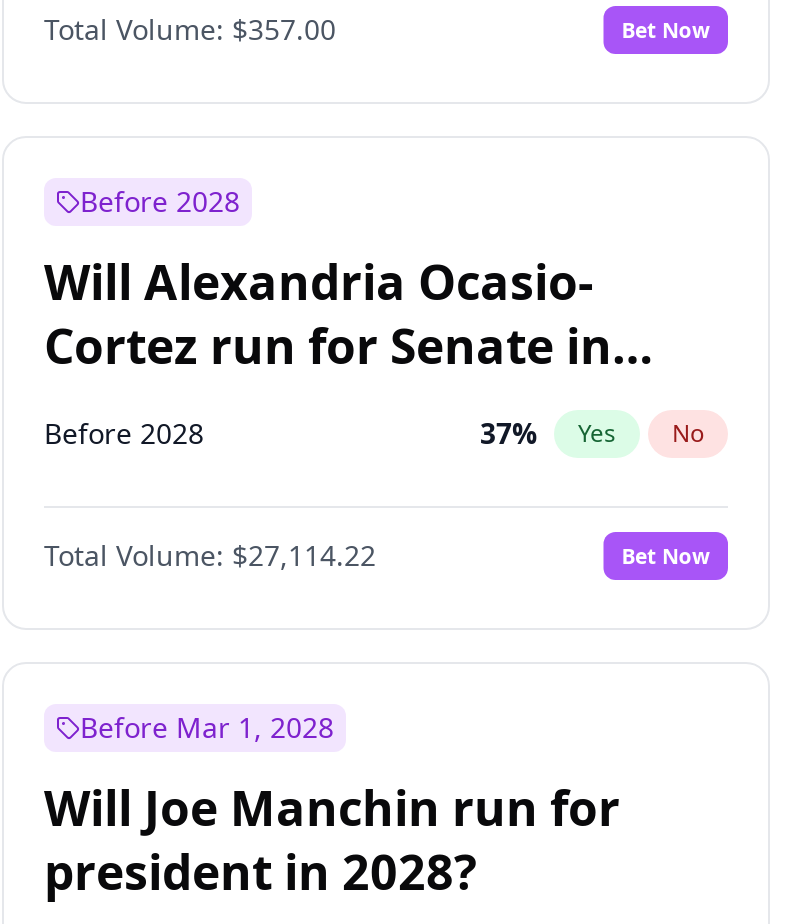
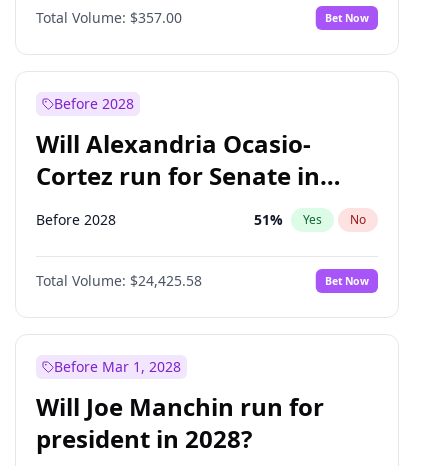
[480,414,704,452] 37% Yes No -> [254,210,366,229] 51% Yes No
[44,536,376,574] Total Volume: $27,114.22 -> [36,271,202,290] Total Volume: $24,425.58

